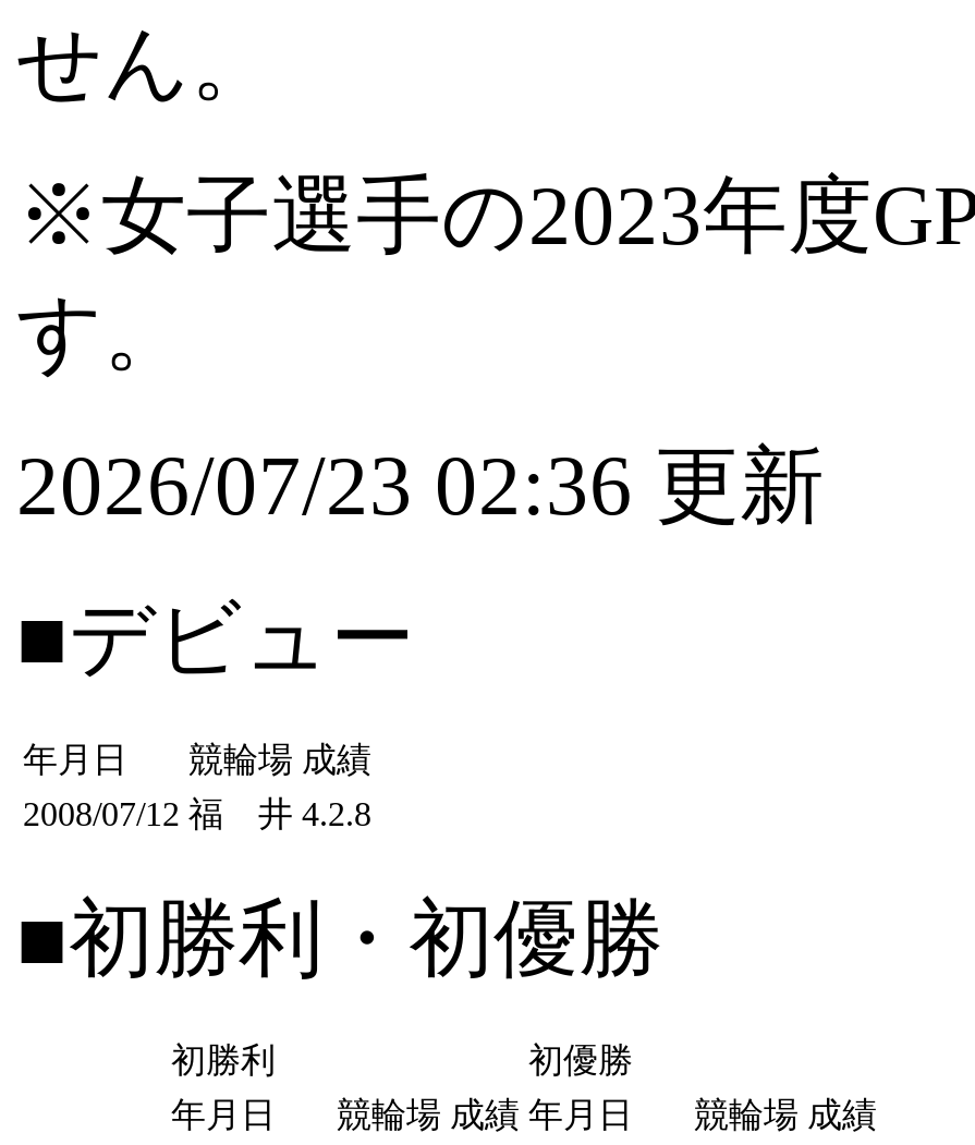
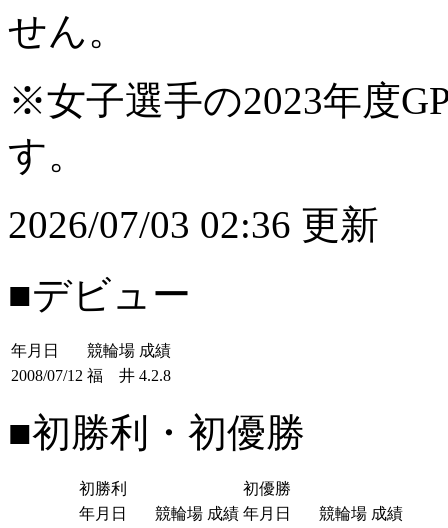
[16,438,825,532] 2026/07/23 02:36 更新 -> [8,203,379,246] 2026/07/03 02:36 更新

